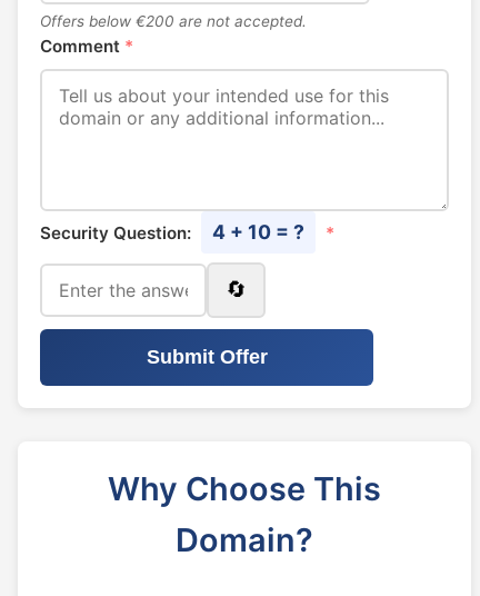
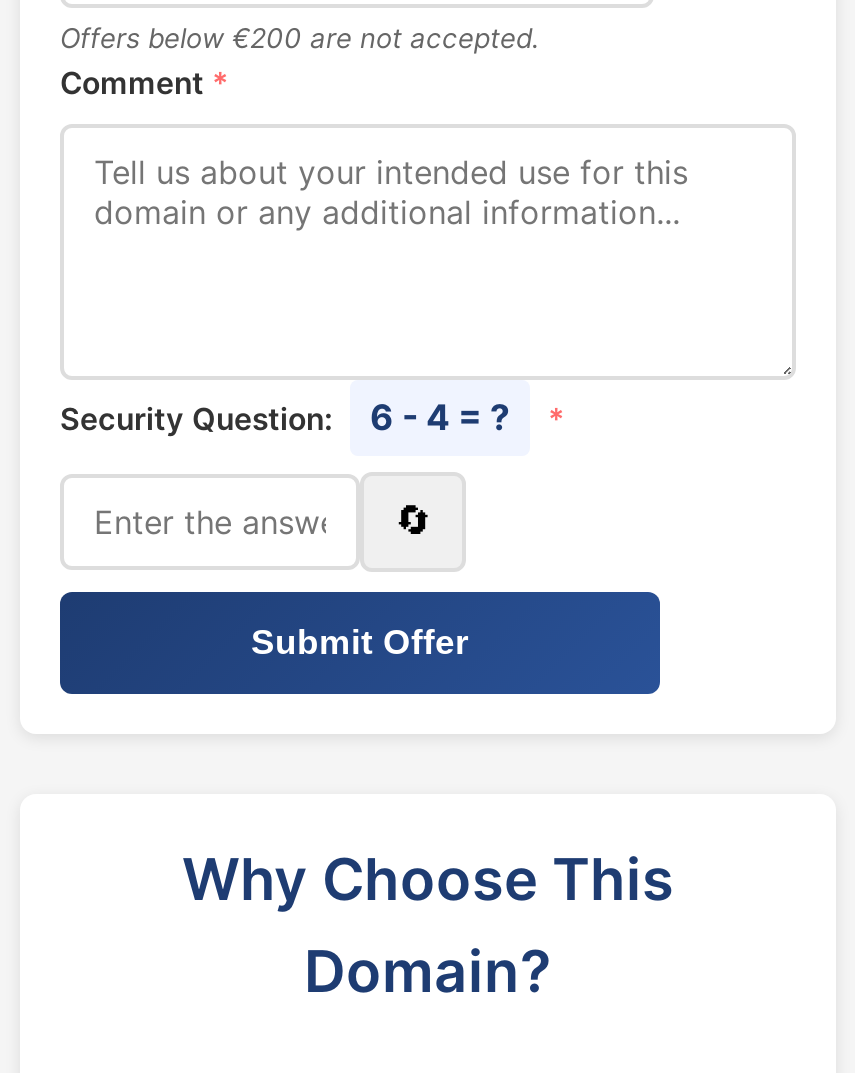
[212,220,304,244] 4 + 10 = ? -> [370,396,510,438] 6 - 4 = ?

